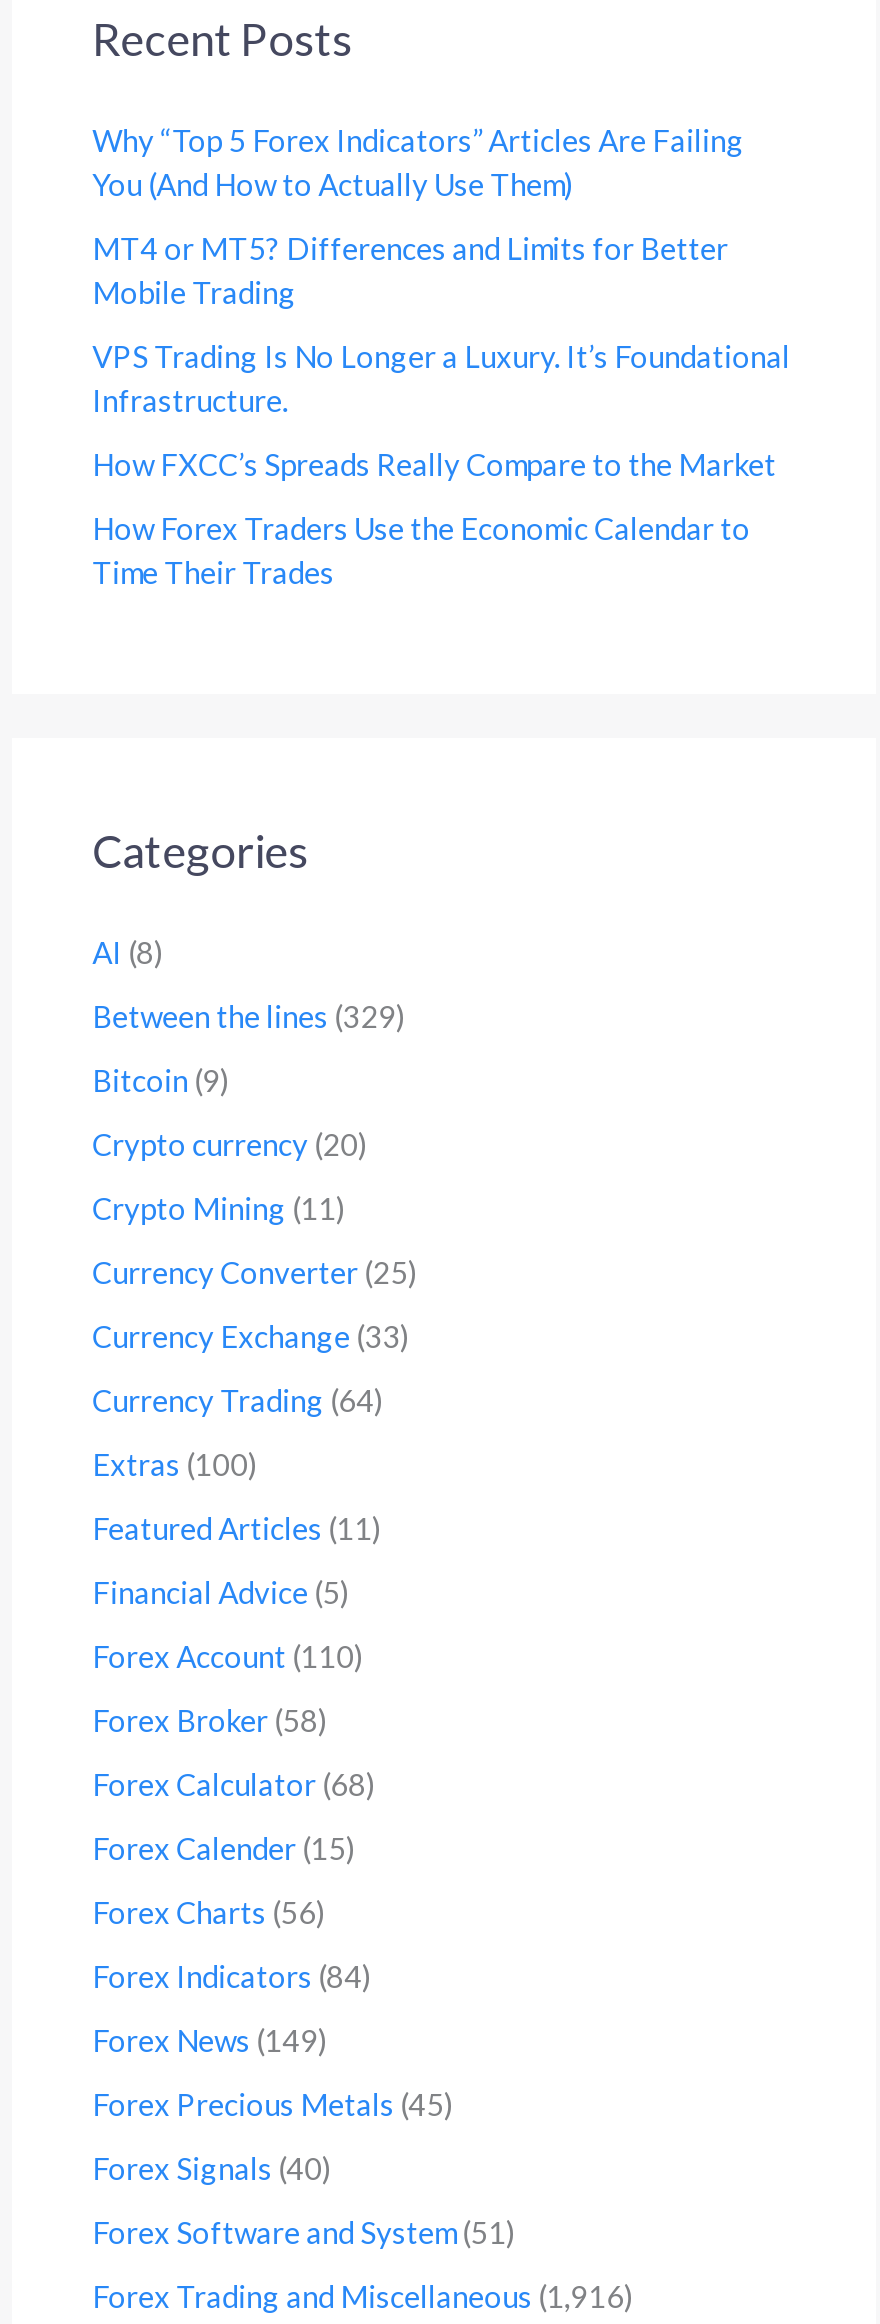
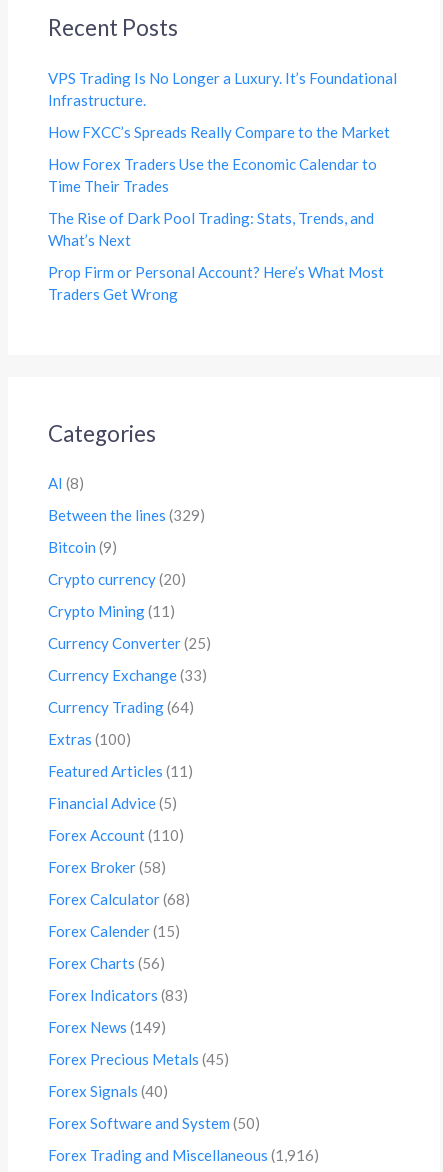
[92,121,744,309] Why “Top 5 Forex Indicators” Articles Are Failing | You (And How to Actually Use Them) | MT4 or MT5? Differences and Limits for Better | Mobile Trading -> none
moved [92,337,790,589] -> [48,69,397,195]: VPS Trading Is No Longer a Luxury. It’s Foundational | Infrastructure. | How FXCC’s Spreads Really Compare to the Market | How Forex Traders Use the Economic Calendar to | Time Their Trades
none -> [48,209,384,303] The Rise of Dark Pool Trading: Stats, Trends, and | What’s Next | Prop Firm or Personal Account? Here’s What Most | Traders Get Wrong
[92,1957,372,1993] Forex Indicators (84) -> [48,986,188,1004] Forex Indicators (83)
[92,2213,516,2249] Forex Software and System (51) -> [48,1114,260,1132] Forex Software and System (50)

